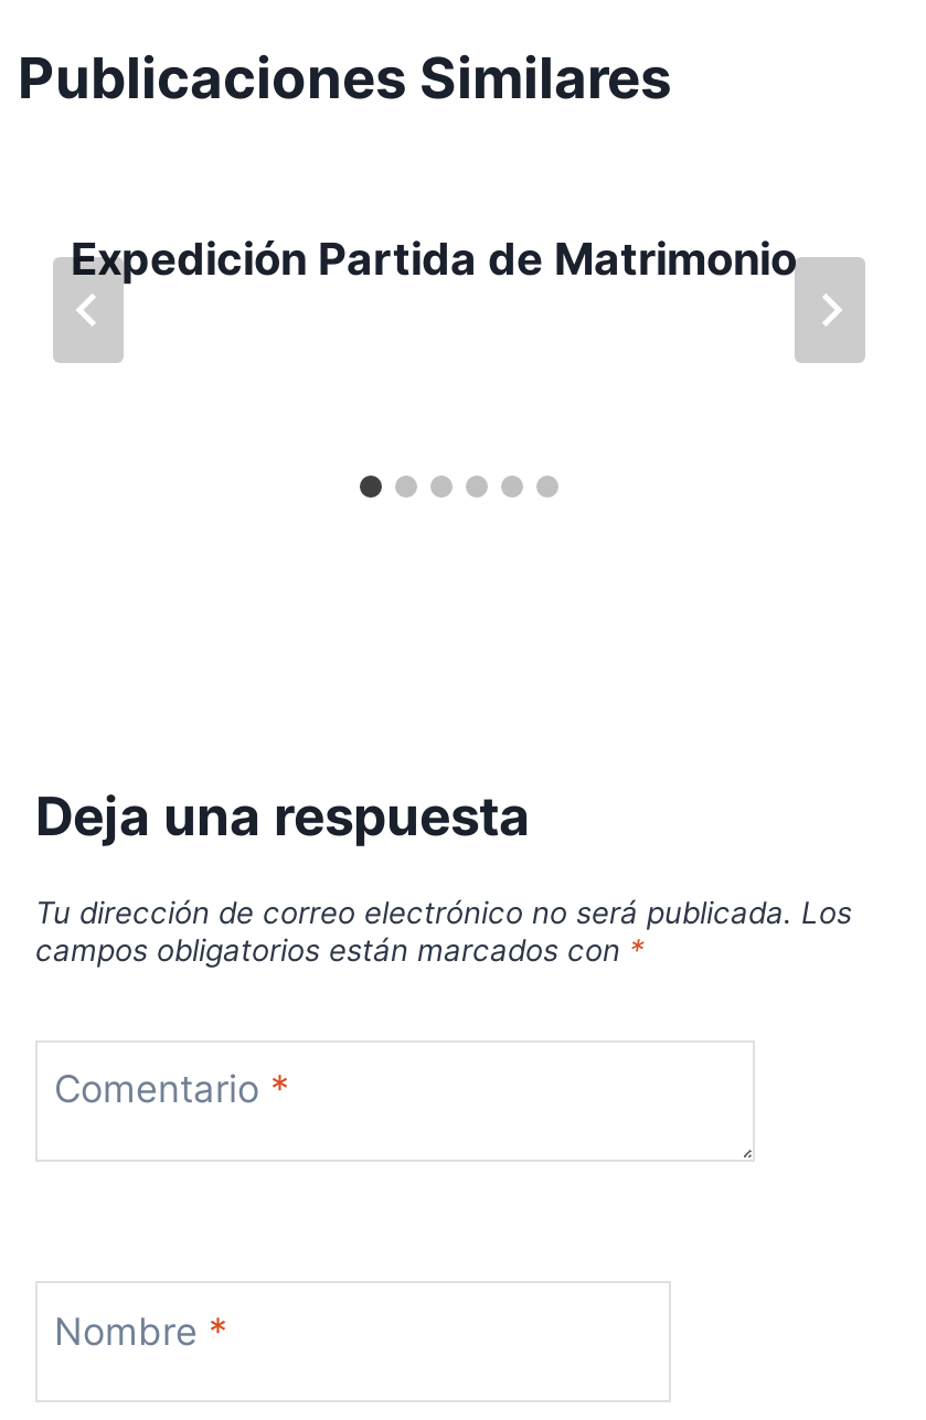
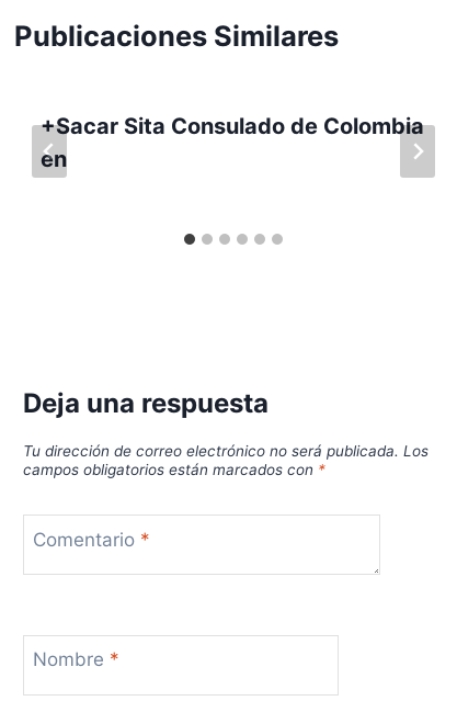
[71,231,797,284] Expedición Partida de Matrimonio -> [41,113,424,172] +Sacar Sita Consulado de Colombia | en

